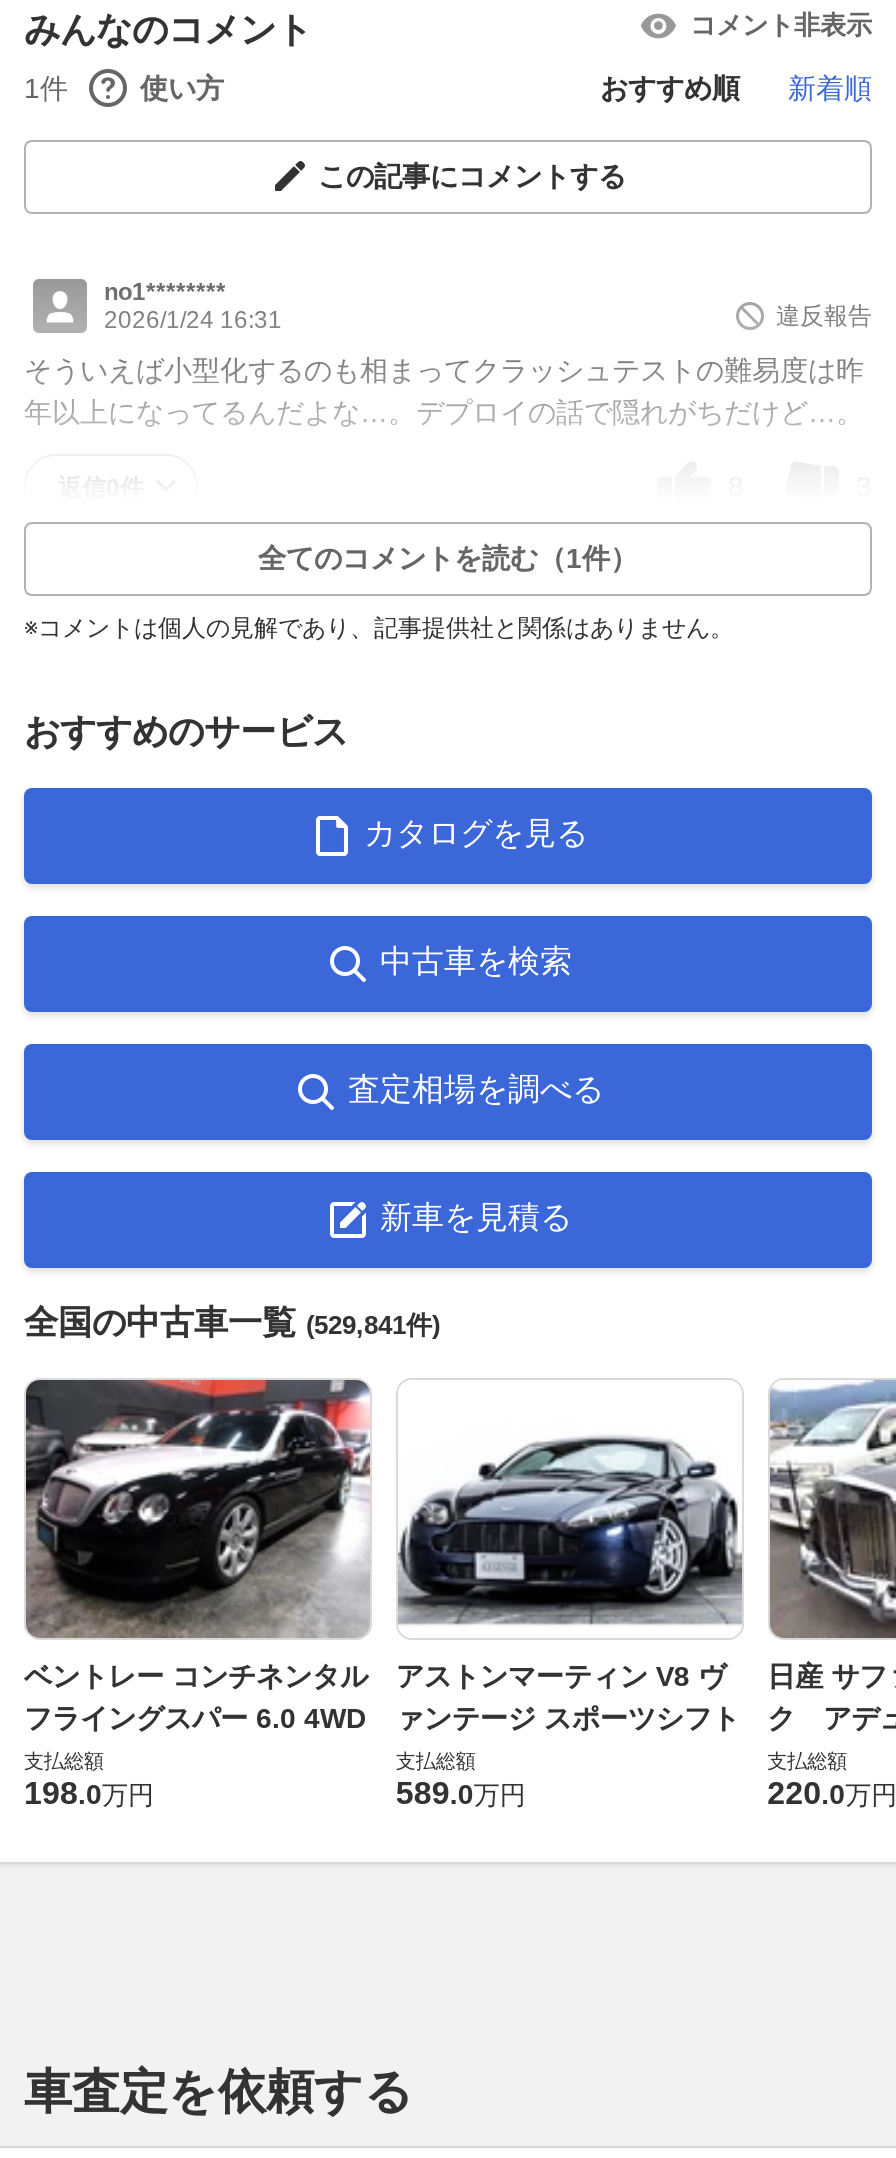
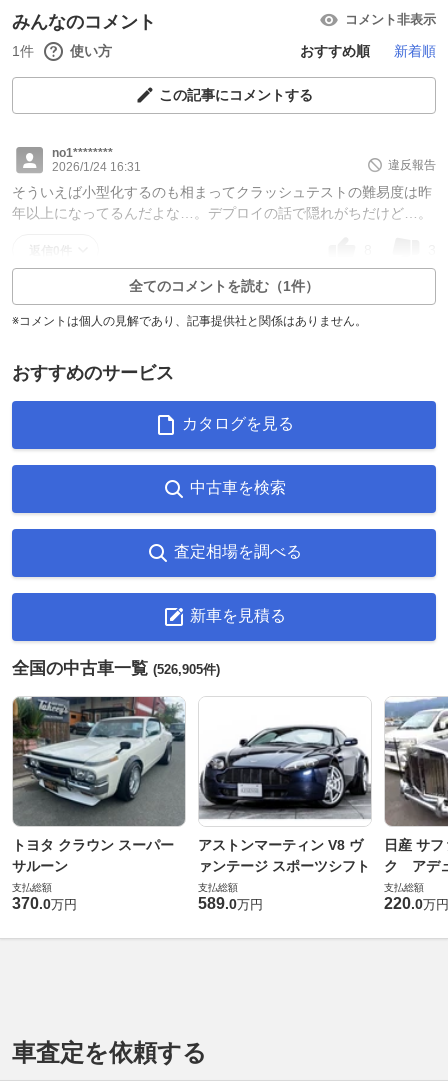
[24,1304,440,1342] 全国の中古車一覧(529,841件) -> [12,659,220,678] 全国の中古車一覧(526,905件)
[24,1378,370,1734] [image] | ベントレー コンチネンタル | フライングスパー 6.0 4WD -> [12,696,186,874] [image] | トヨタ クラウン スーパー | サルーン
[24,1776,154,1810] 198.0万円 -> [12,895,77,912] 370.0万円

